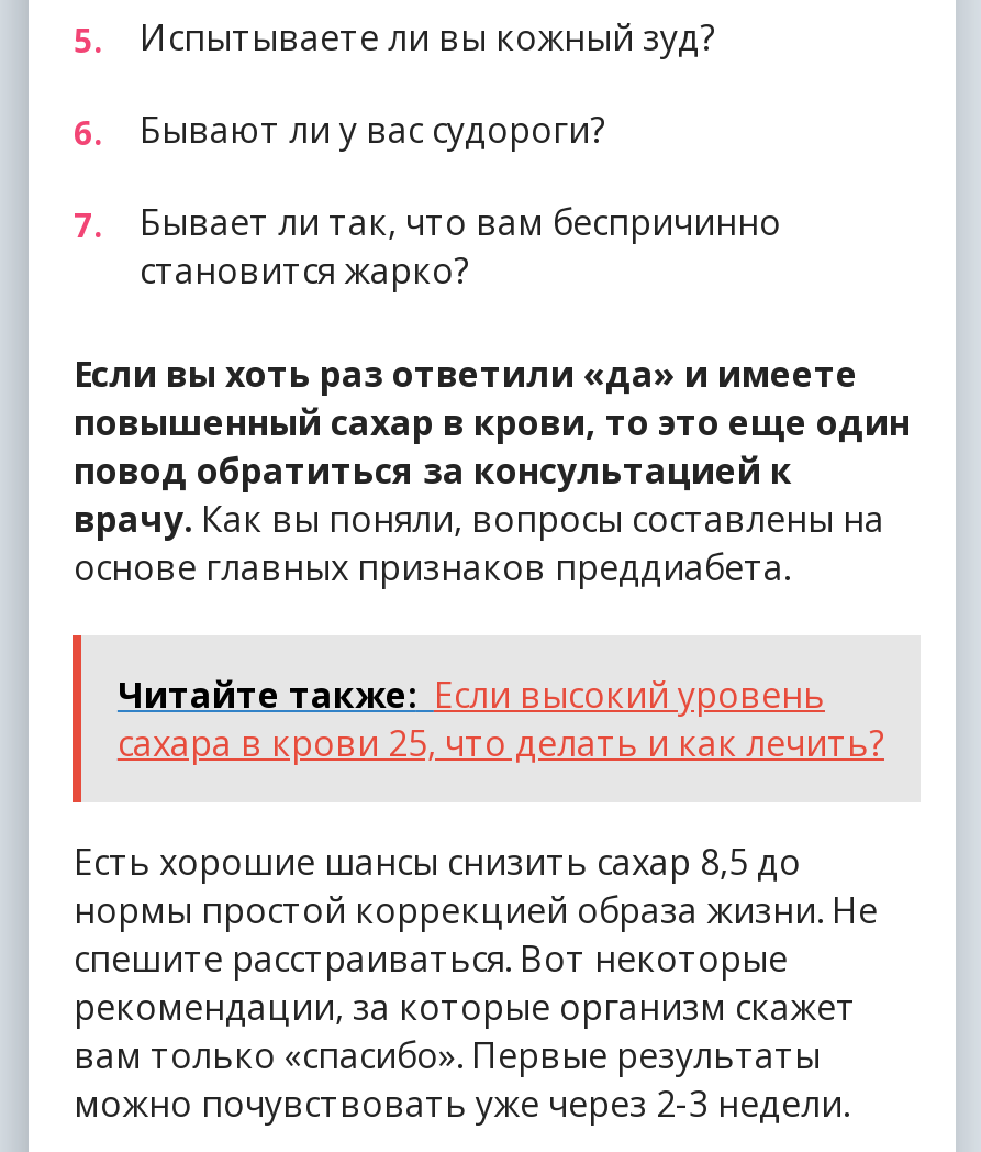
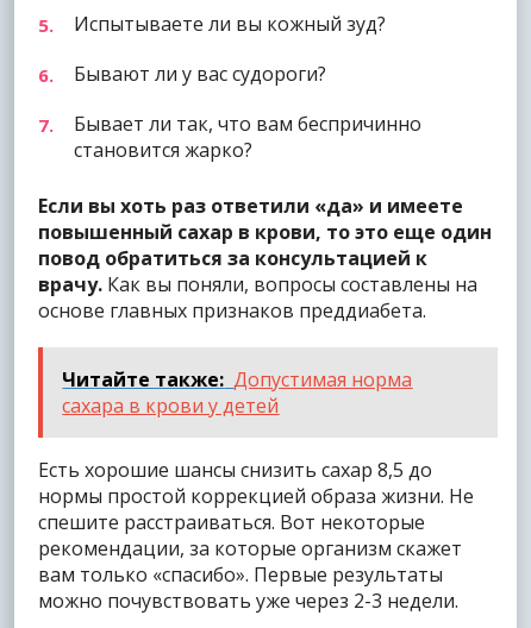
[117,670,884,767] Читайте также: Если высокий уровень | сахара в крови 25, что делать и как лечить? -> [62,366,412,418] Читайте также: Допустимая норма | сахара в крови у детей

